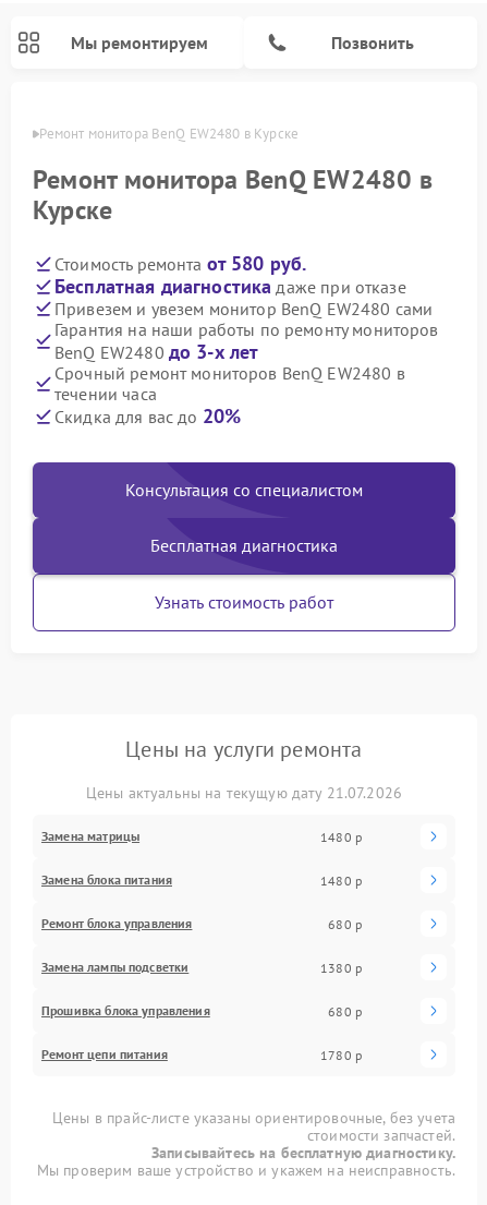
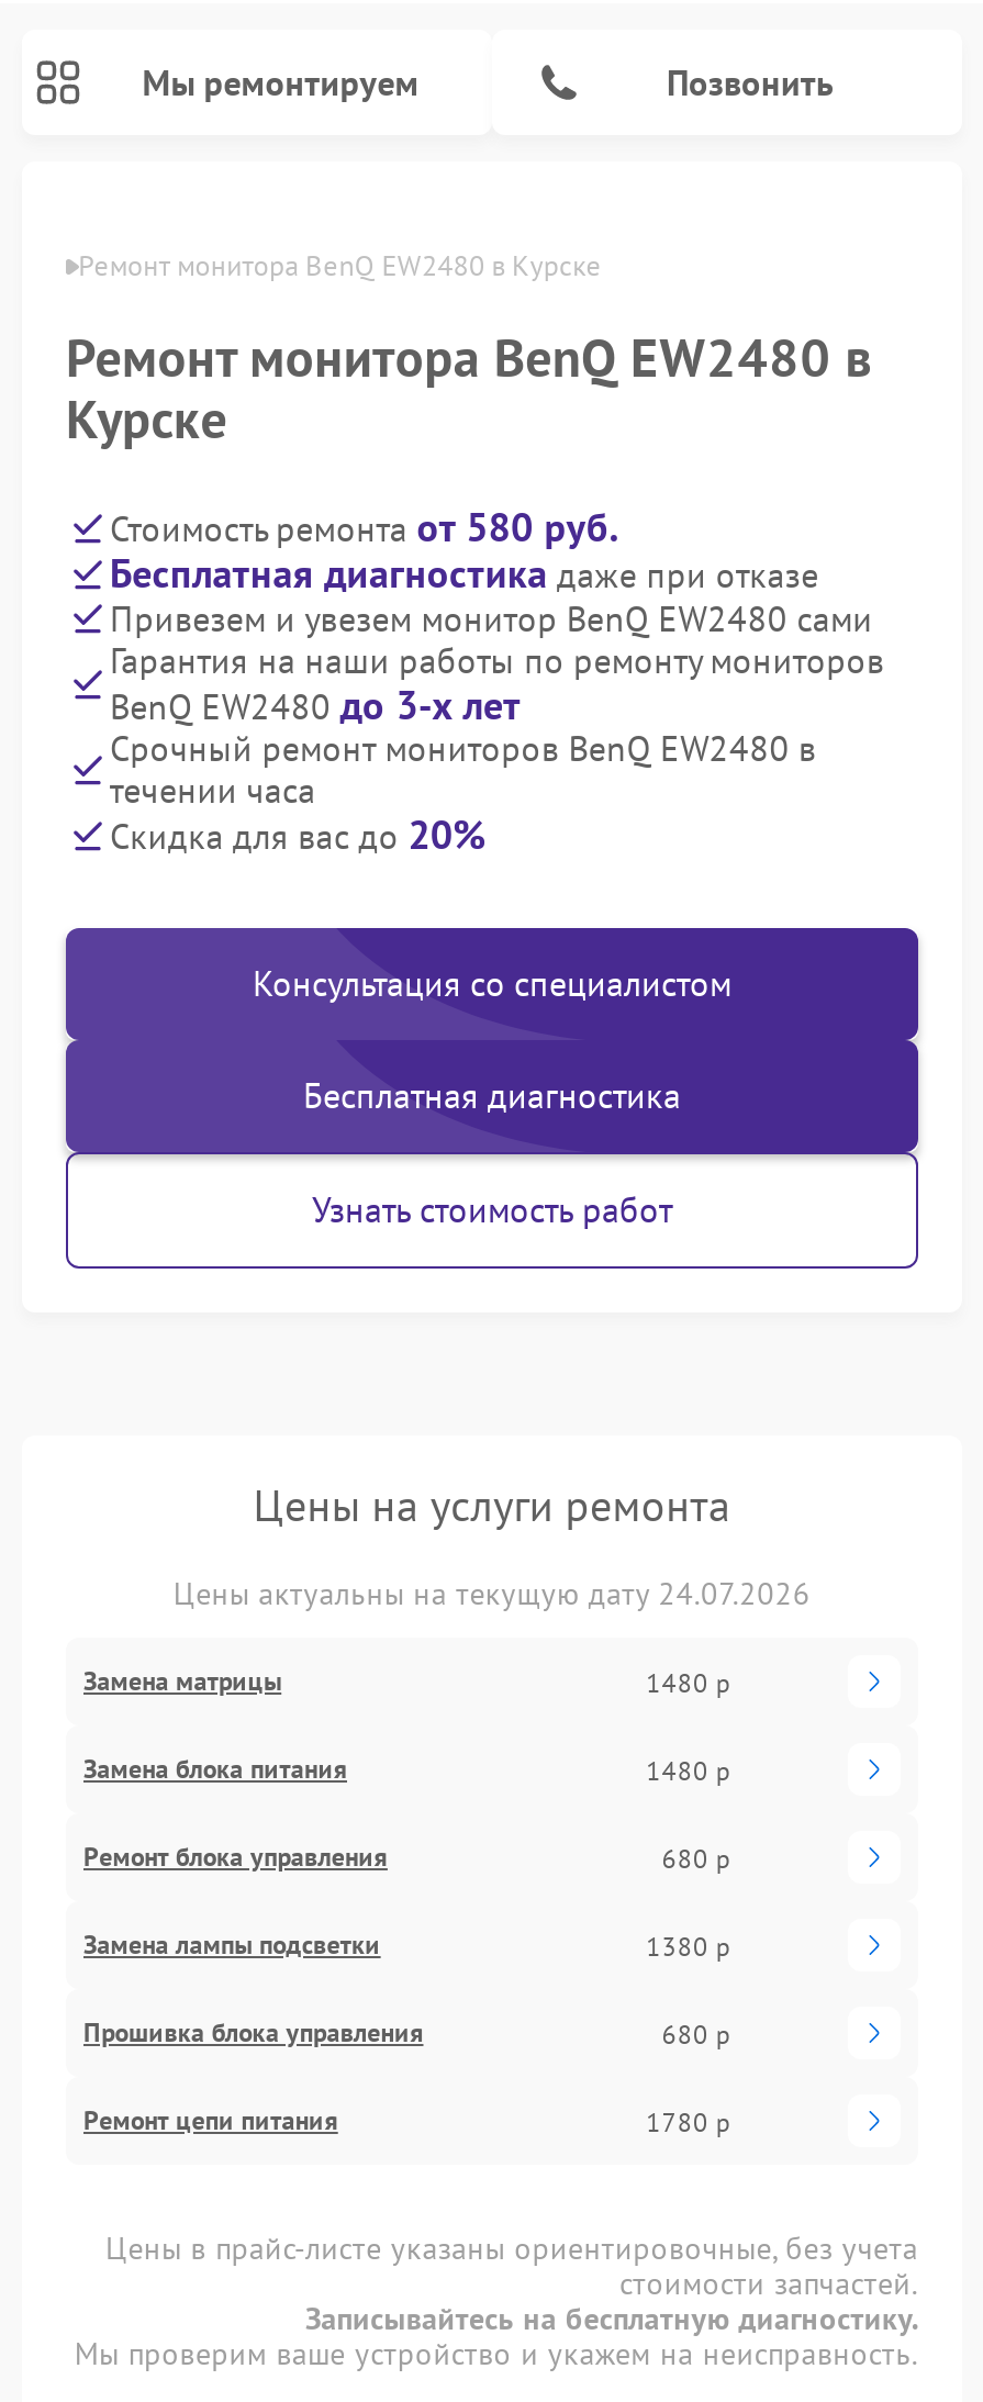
[86,783,402,803] Цены актуальны на текущую дату 21.07.2026 -> [173,1574,811,1613] Цены актуальны на текущую дату 24.07.2026

